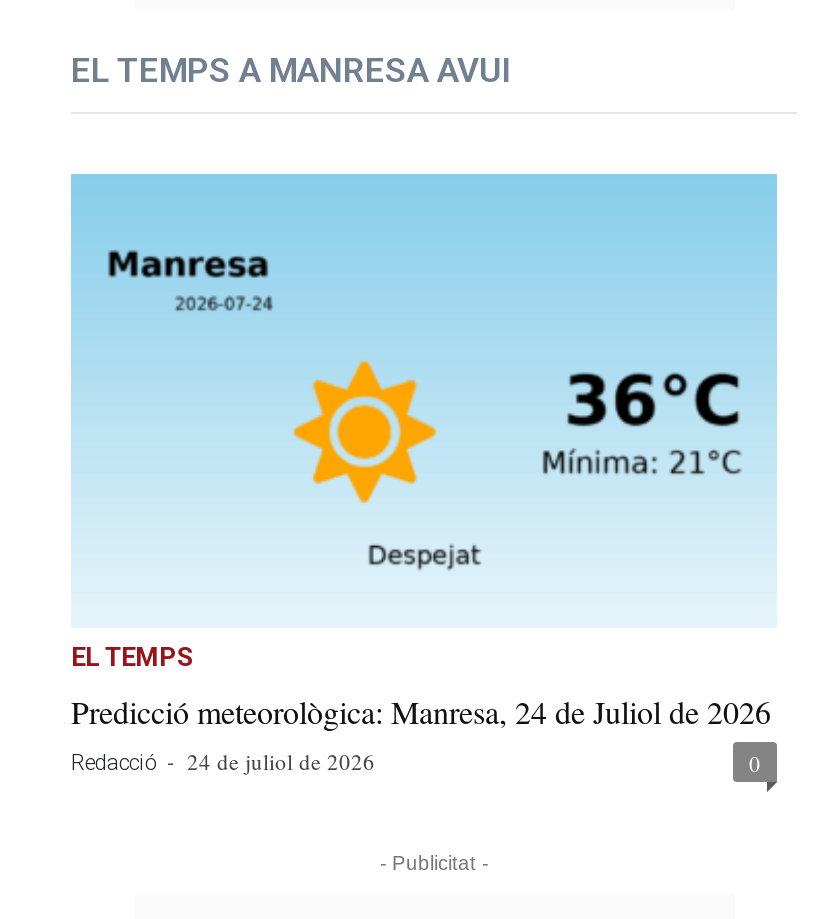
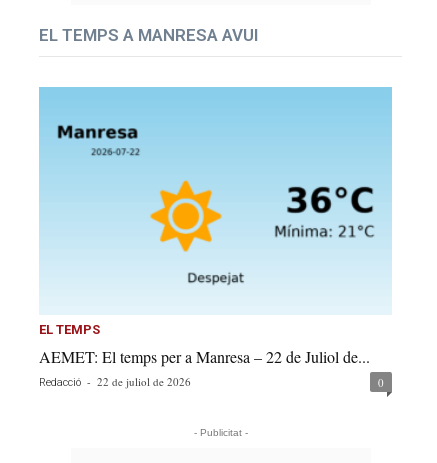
[71,690,771,776] Predicció meteorològica: Manresa, 24 de Juliol de 2026 | Redacció - 24 de juliol de 2026 -> [39,346,370,389] AEMET: El temps per a Manresa – 22 de Juliol de... | Redacció - 22 de juliol de 2026

